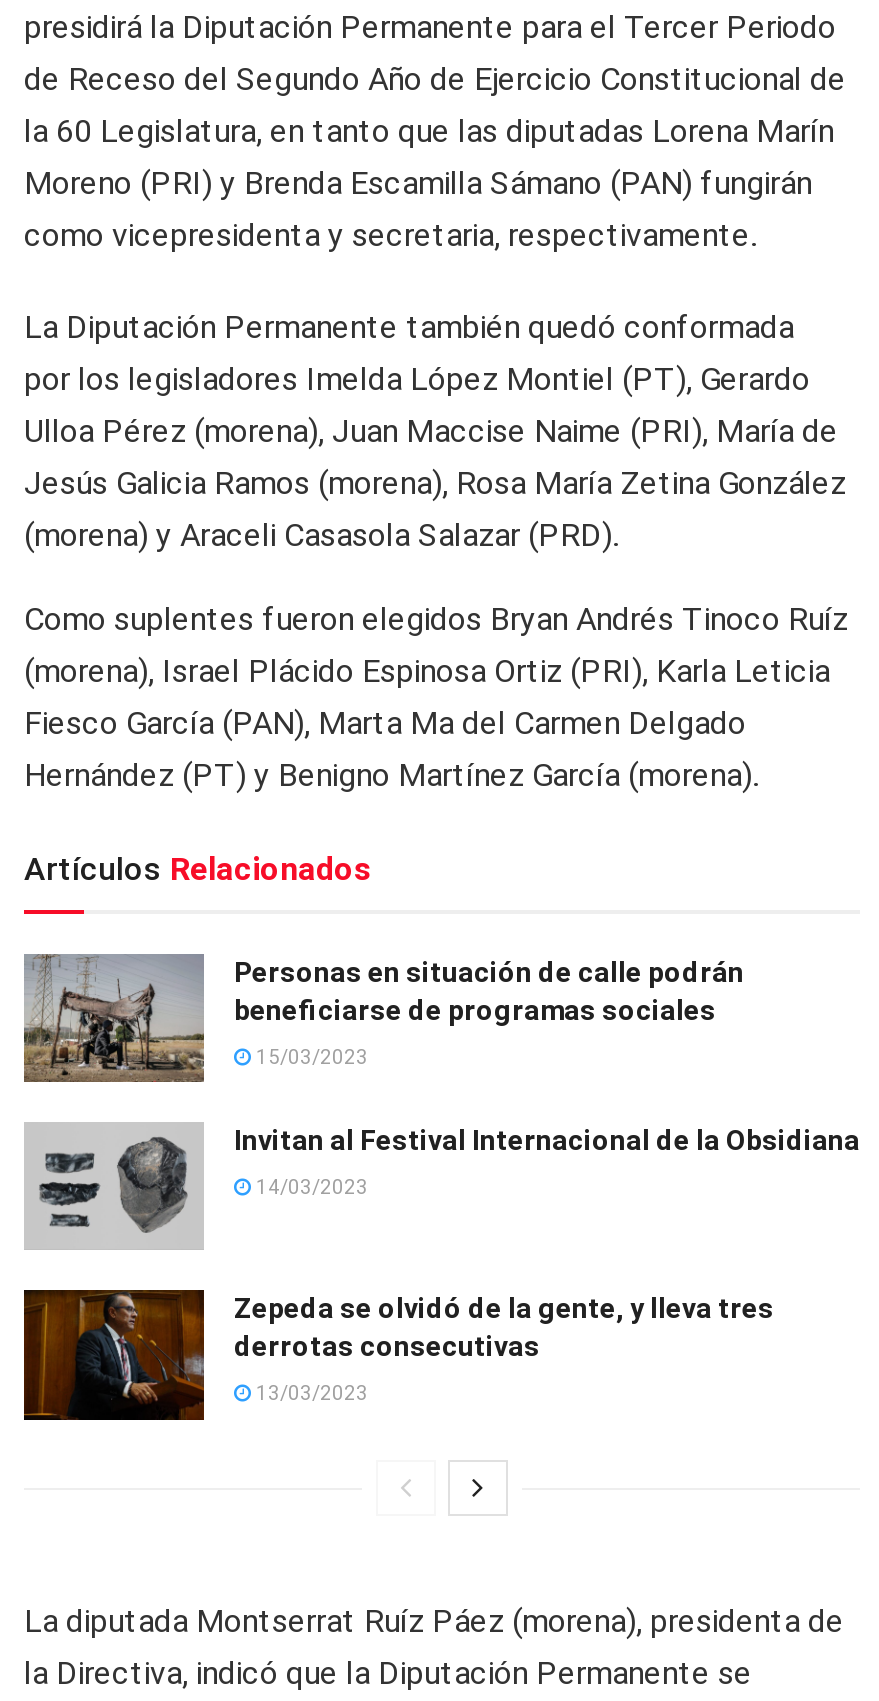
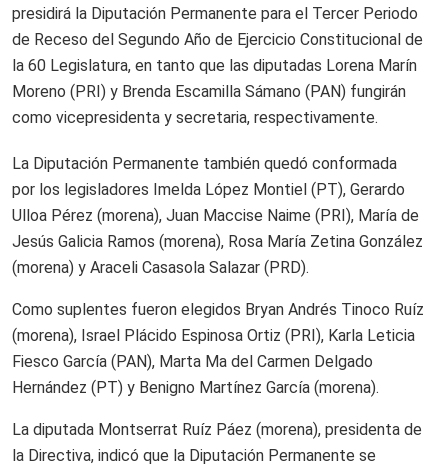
[22,850,860,1198] [image] | Artículos Relacionados | Personas en situación de calle podrán | beneficiarse de programas sociales | 15/03/2023 | Invitan al Festival Internacional de la Obsidiana | 14/03/2023 -> none
[24,1122,774,1405] [image] | Zepeda se olvidó de la gente, y lleva tres | derrotas consecutivas | 13/03/2023 -> none
[22,1288,206,1422] [image] -> none

